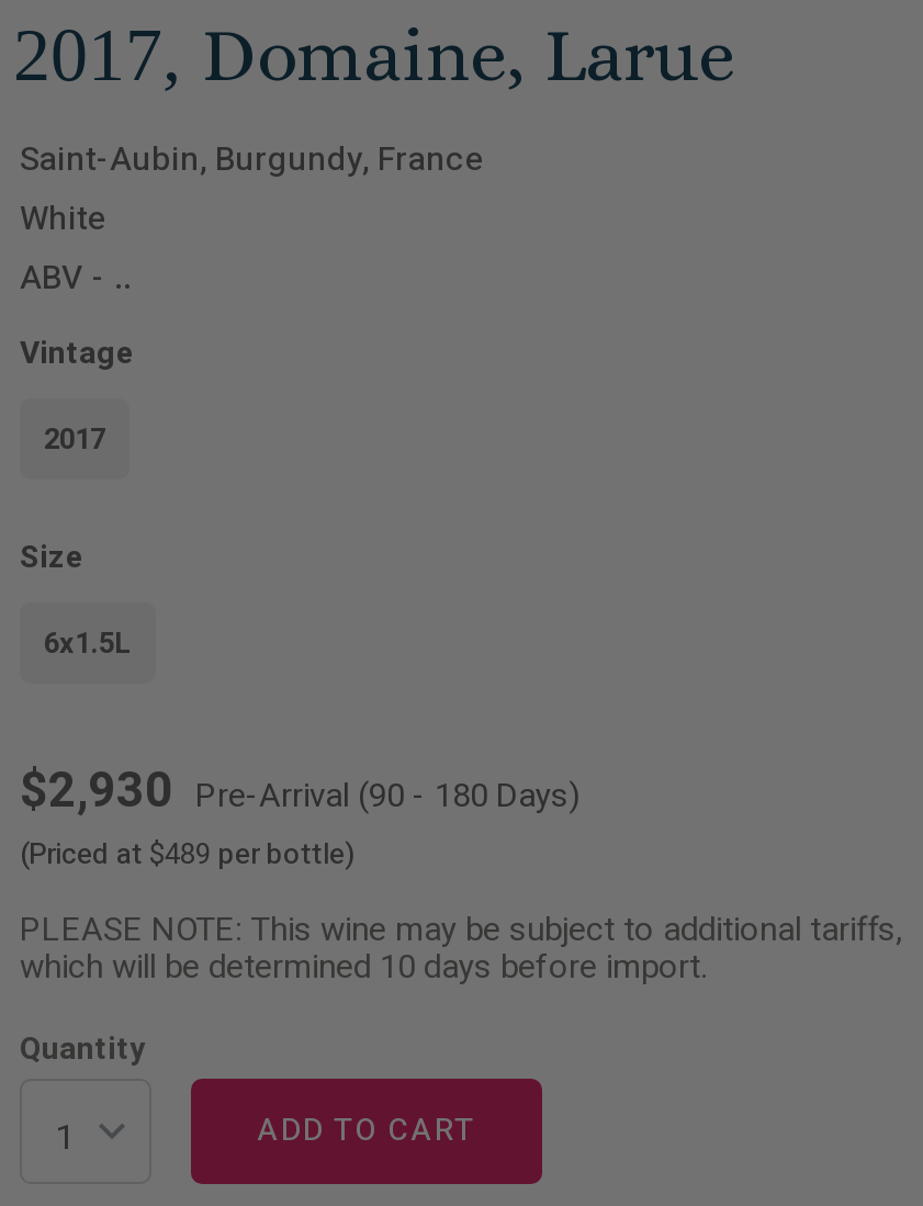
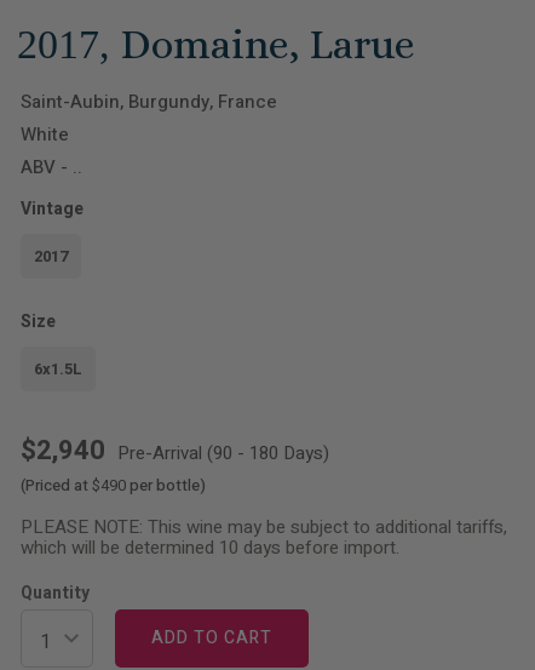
[20,756,579,826] $2,930 Pre-Arrival (90 - 180 Days) -> [21,431,329,470] $2,940 Pre-Arrival (90 - 180 Days)
[20,833,356,875] (Priced at $489 per bottle) -> [21,474,206,497] (Priced at $490 per bottle)

